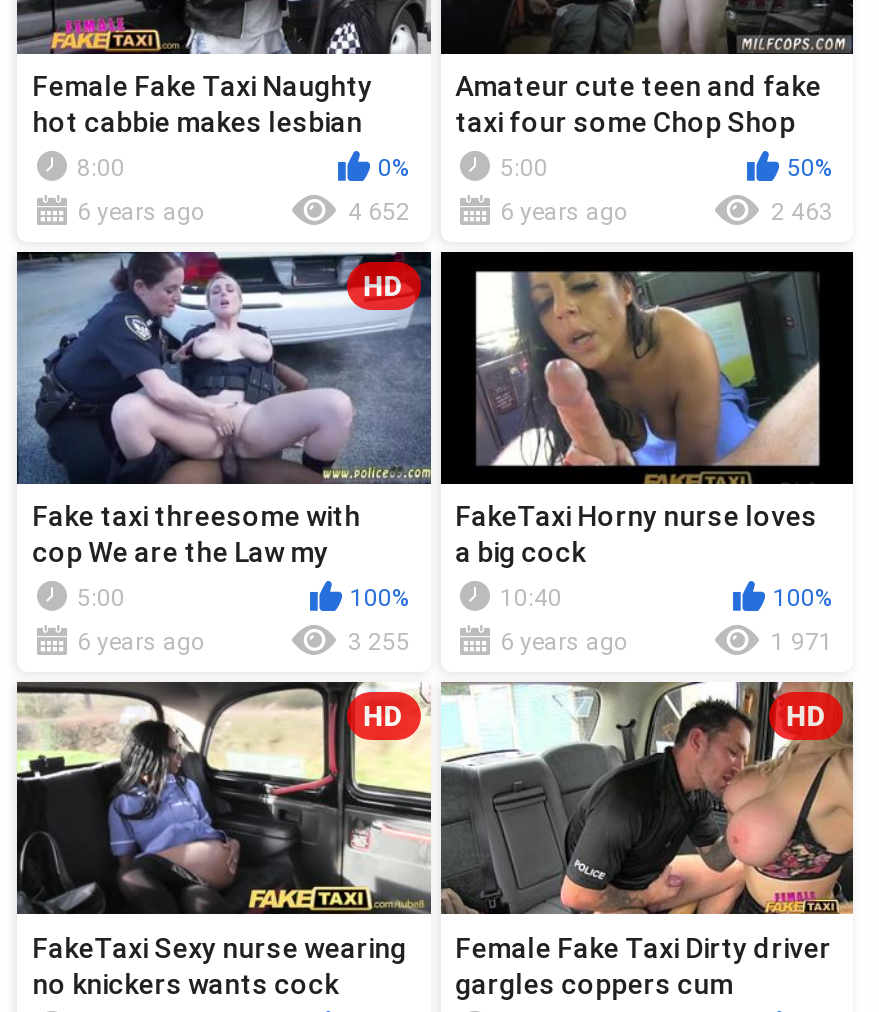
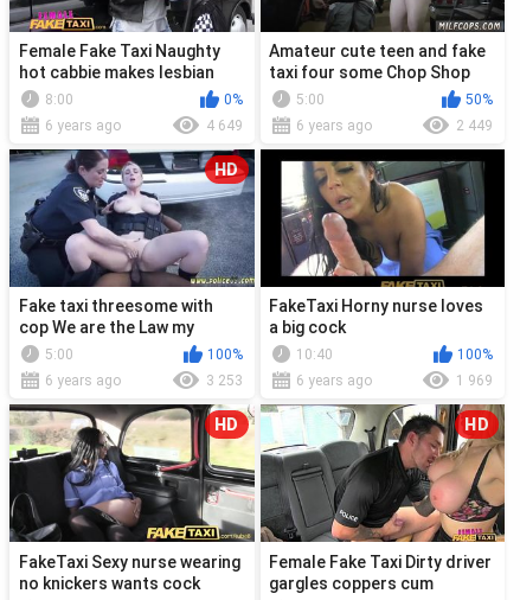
[348,197,410,225] 4 652 -> [206,117,242,134] 4 649
[771,197,833,225] 2 463 -> [456,117,493,134] 2 449
[348,628,410,656] 3 255 -> [206,372,242,389] 3 253
[771,628,833,656] 1 971 -> [456,372,493,389] 1 969

